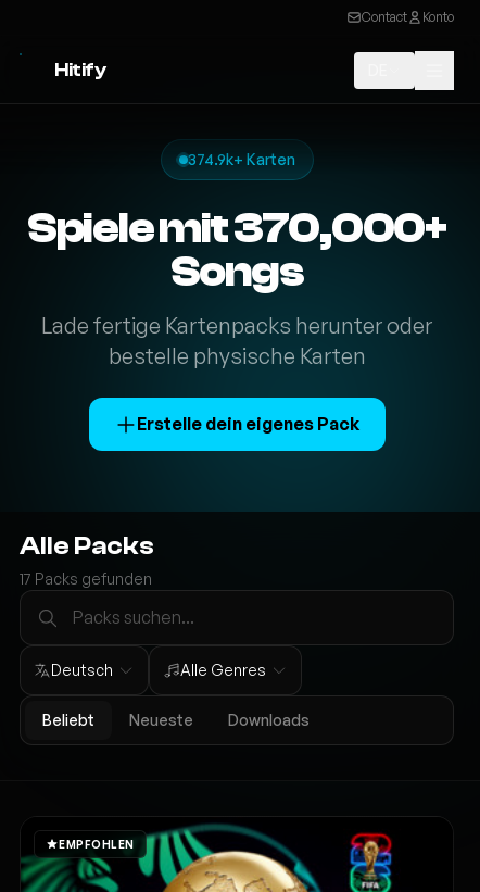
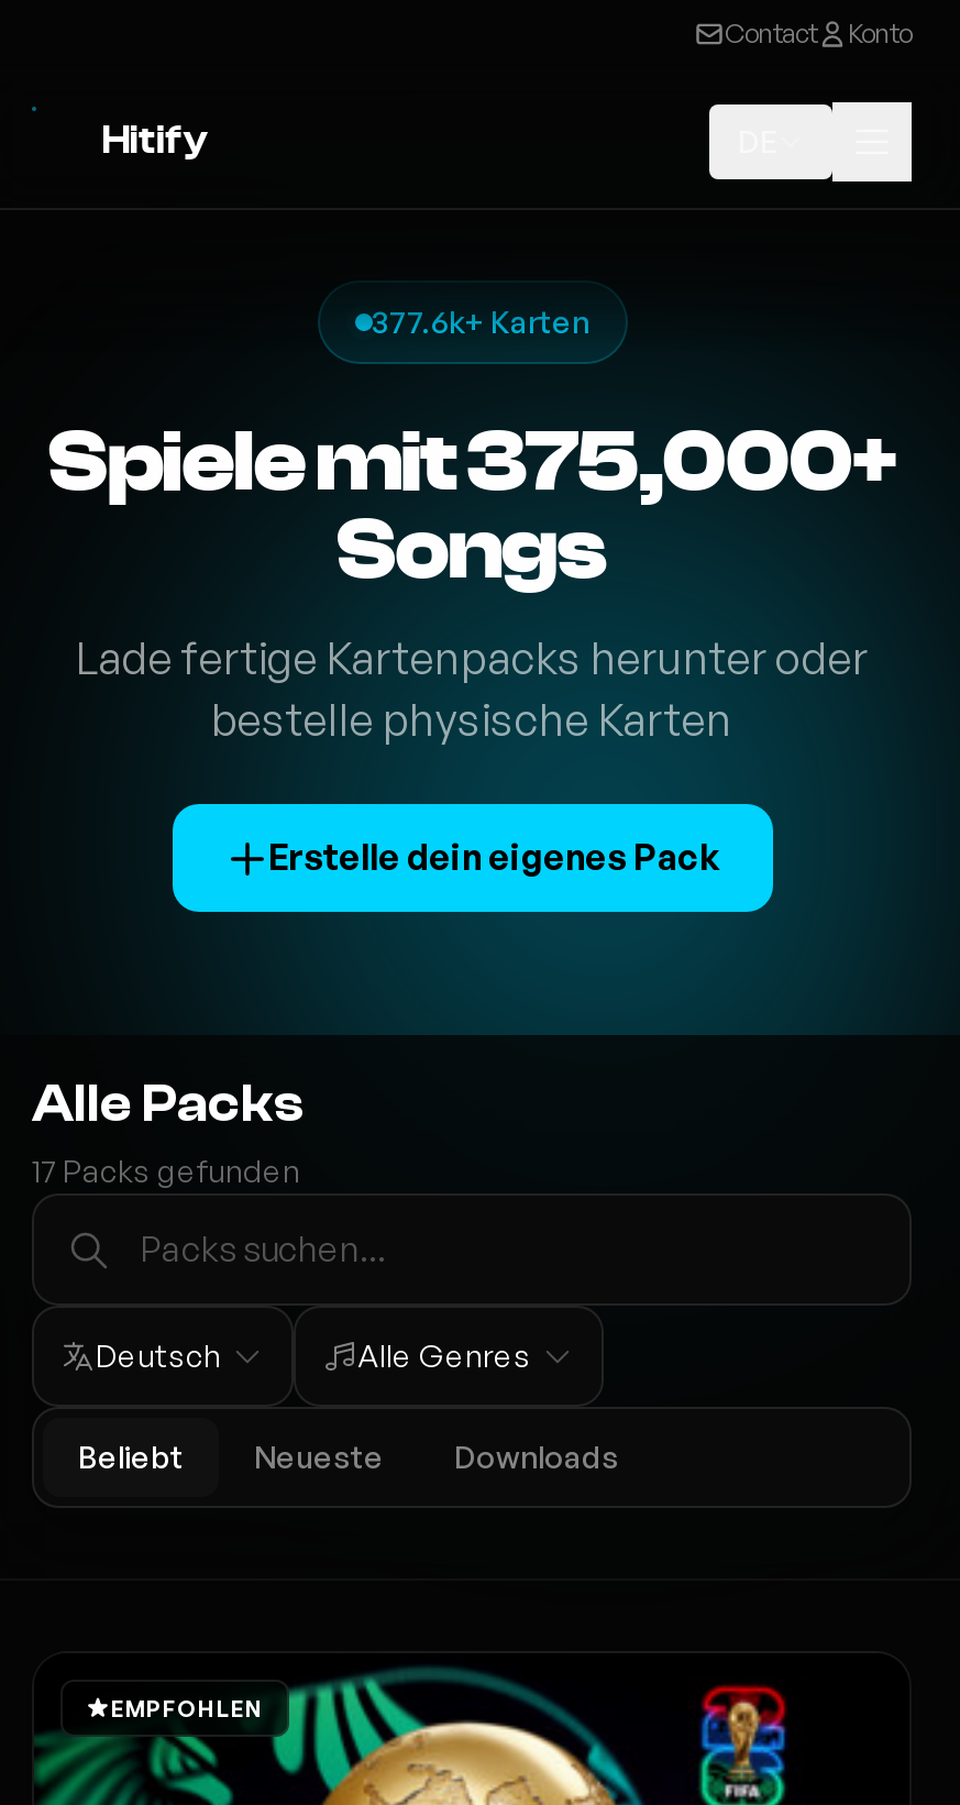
[187,150,295,168] 374.9k+ Karten -> [372,302,589,340] 377.6k+ Karten
[27,203,446,253] Spiele mit 370,000+ -> [48,410,895,511] Spiele mit 375,000+

